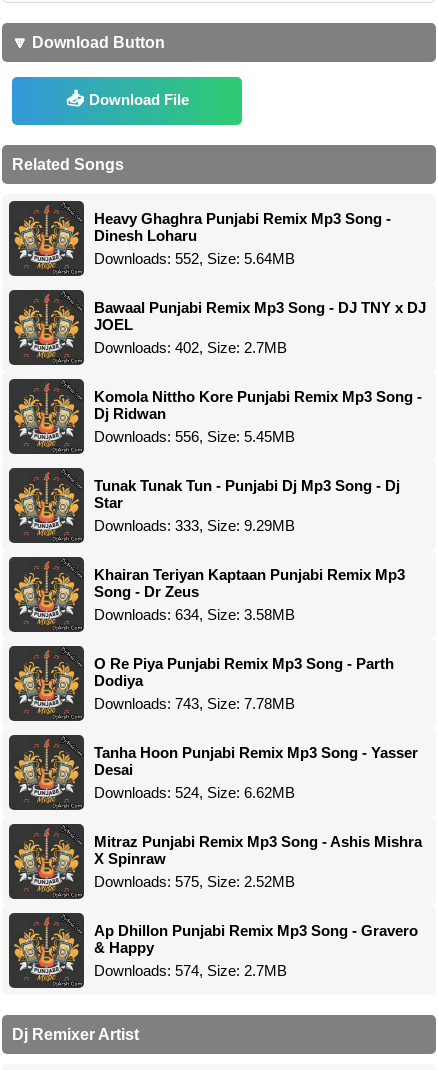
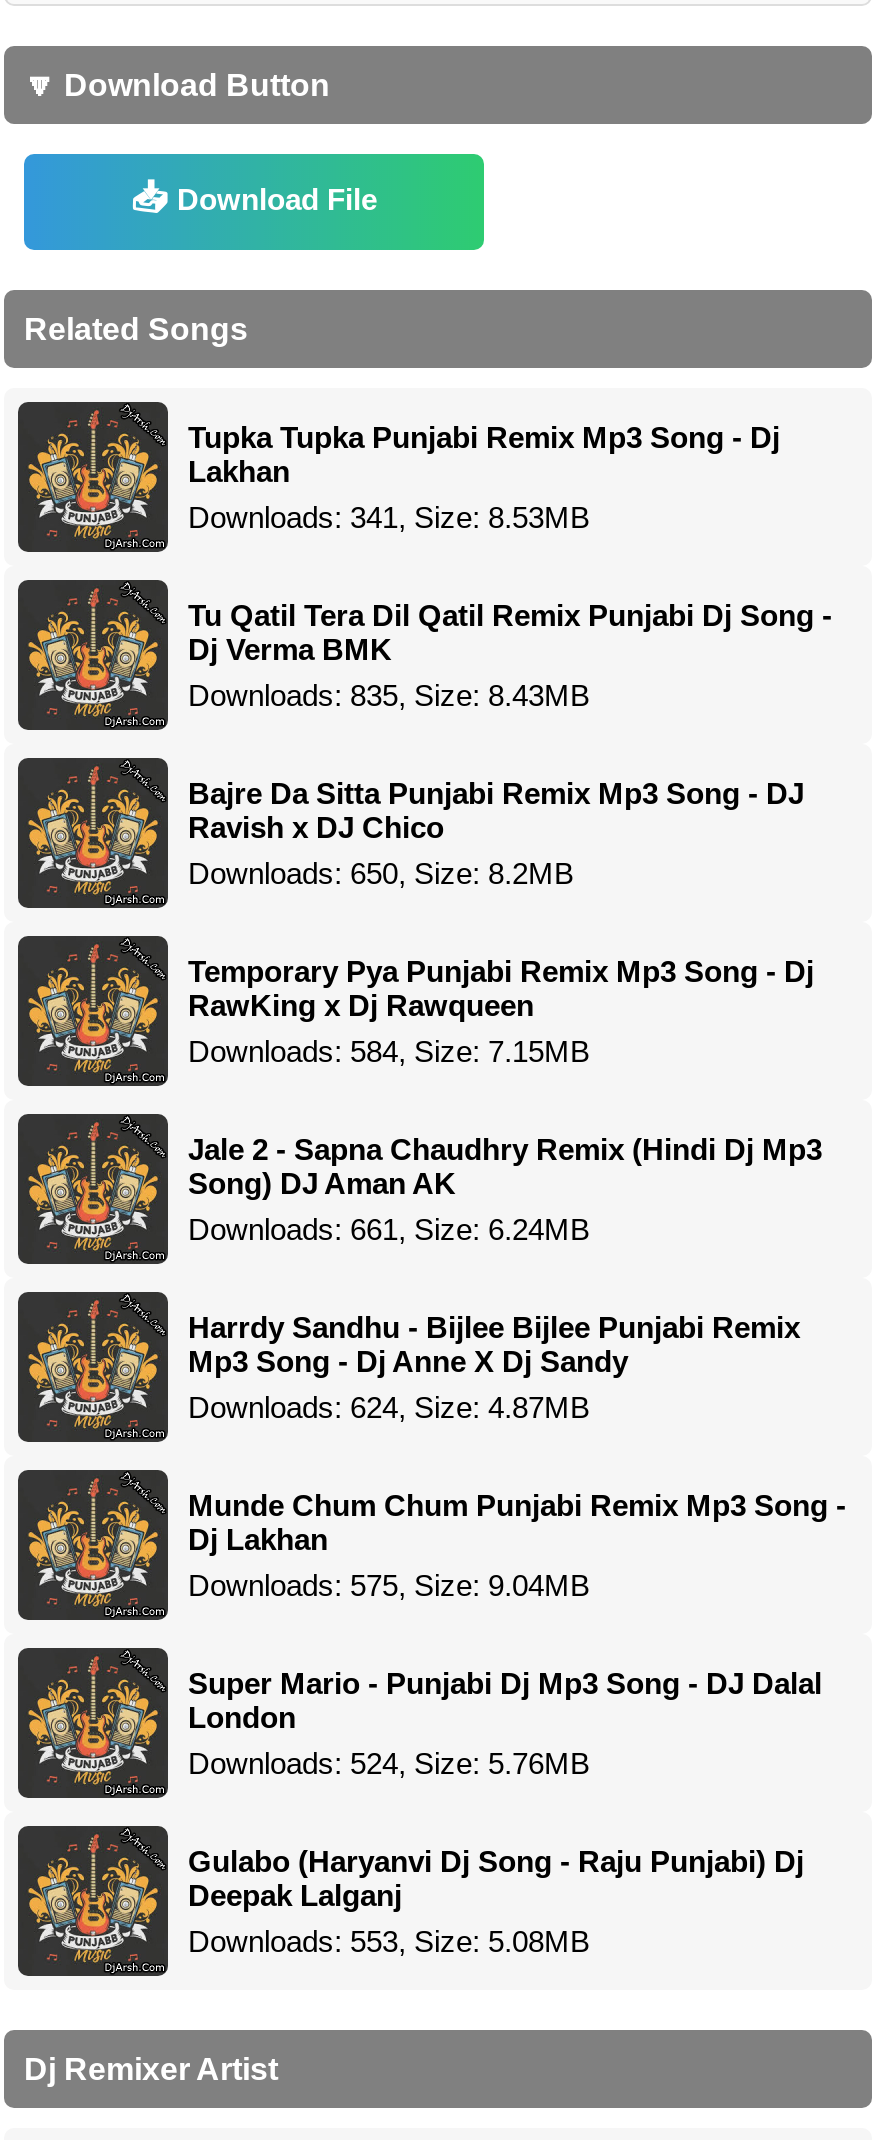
[94,210,391,267] Heavy Ghaghra Punjabi Remix Mp3 Song - | Dinesh Loharu | Downloads: 552, Size: 5.64MB -> [188,420,780,534] Tupka Tupka Punjabi Remix Mp3 Song - Dj | Lakhan | Downloads: 341, Size: 8.53MB
[94,299,426,356] Bawaal Punjabi Remix Mp3 Song - DJ TNY x DJ | JOEL | Downloads: 402, Size: 2.7MB -> [188,598,832,712] Tu Qatil Tera Dil Qatil Remix Punjabi Dj Song - | Dj Verma BMK | Downloads: 835, Size: 8.43MB
[94,388,422,445] Komola Nittho Kore Punjabi Remix Mp3 Song - | Dj Ridwan | Downloads: 556, Size: 5.45MB -> [188,776,804,890] Bajre Da Sitta Punjabi Remix Mp3 Song - DJ | Ravish x DJ Chico | Downloads: 650, Size: 8.2MB
[94,477,400,534] Tunak Tunak Tun - Punjabi Dj Mp3 Song - Dj | Star | Downloads: 333, Size: 9.29MB -> [188,954,814,1068] Temporary Pya Punjabi Remix Mp3 Song - Dj | RawKing x Dj Rawqueen | Downloads: 584, Size: 7.15MB
[94,566,405,623] Khairan Teriyan Kaptaan Punjabi Remix Mp3 | Song - Dr Zeus | Downloads: 634, Size: 3.58MB -> [188,1132,822,1246] Jale 2 - Sapna Chaudhry Remix (Hindi Dj Mp3 | Song) DJ Aman AK | Downloads: 661, Size: 6.24MB
[94,655,394,712] O Re Piya Punjabi Remix Mp3 Song - Parth | Dodiya | Downloads: 743, Size: 7.78MB -> [188,1310,800,1424] Harrdy Sandhu - Bijlee Bijlee Punjabi Remix | Mp3 Song - Dj Anne X Dj Sandy | Downloads: 624, Size: 4.87MB
[94,744,418,801] Tanha Hoon Punjabi Remix Mp3 Song - Yasser | Desai | Downloads: 524, Size: 6.62MB -> [188,1488,846,1602] Munde Chum Chum Punjabi Remix Mp3 Song - | Dj Lakhan | Downloads: 575, Size: 9.04MB
[94,833,422,890] Mitraz Punjabi Remix Mp3 Song - Ashis Mishra | X Spinraw | Downloads: 575, Size: 2.52MB -> [188,1666,822,1780] Super Mario - Punjabi Dj Mp3 Song - DJ Dalal | London | Downloads: 524, Size: 5.76MB
[94,922,418,979] Ap Dhillon Punjabi Remix Mp3 Song - Gravero | & Happy | Downloads: 574, Size: 2.7MB -> [188,1844,804,1958] Gulabo (Haryanvi Dj Song - Raju Punjabi) Dj | Deepak Lalganj | Downloads: 553, Size: 5.08MB

